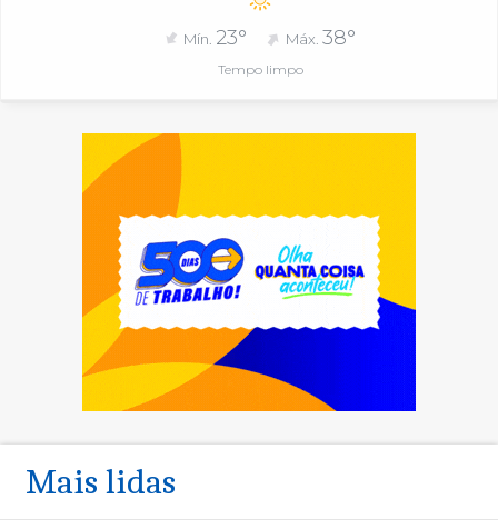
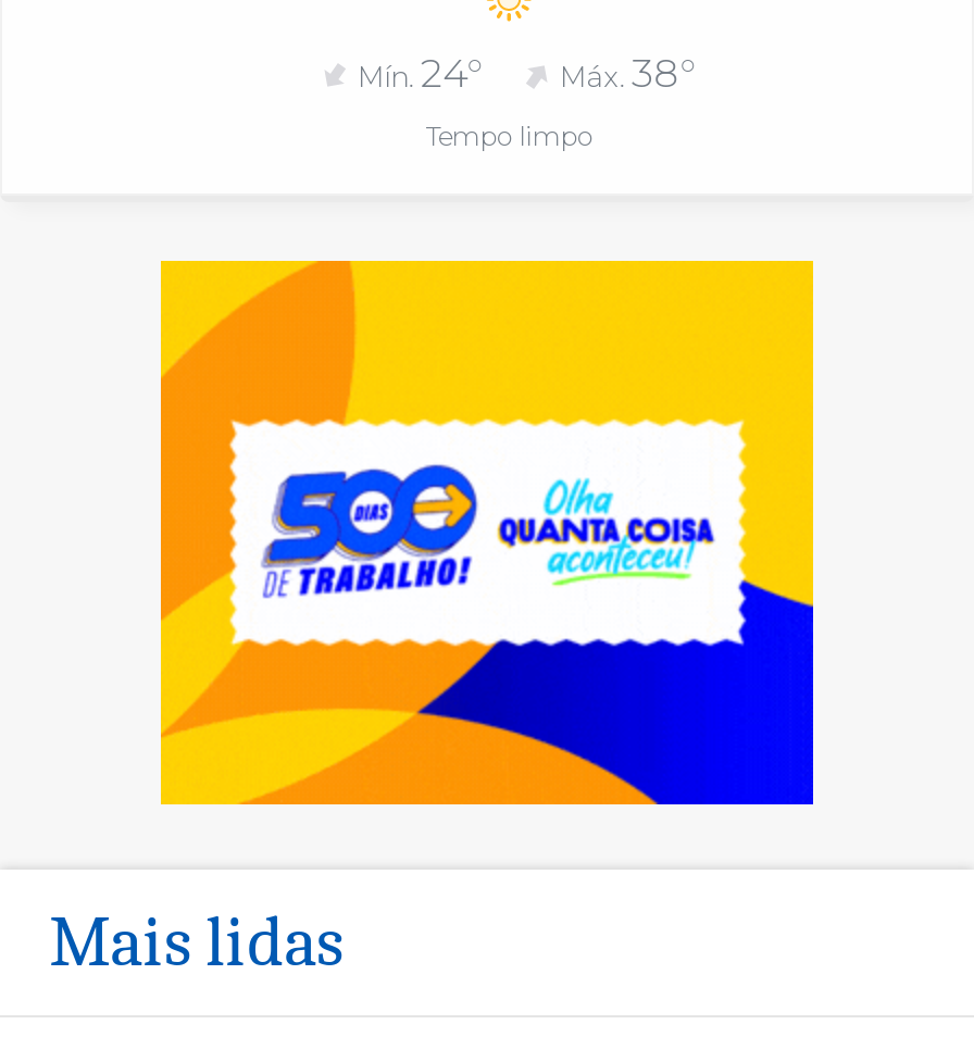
[184,26,356,50] Mín. 23° Máx. 38° -> [358,50,697,98] Mín. 24° Máx. 38°

